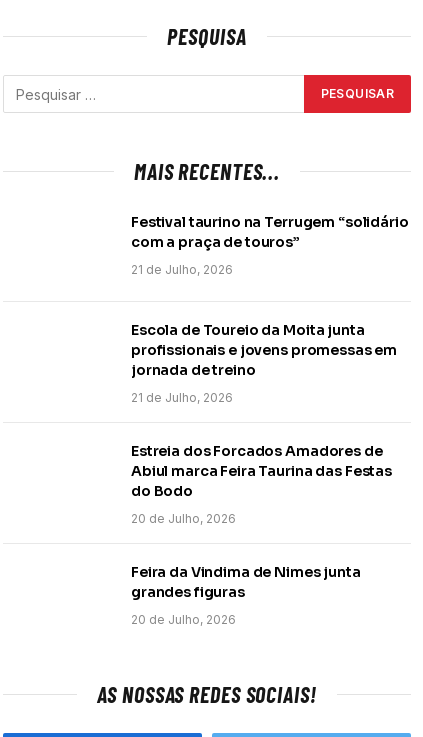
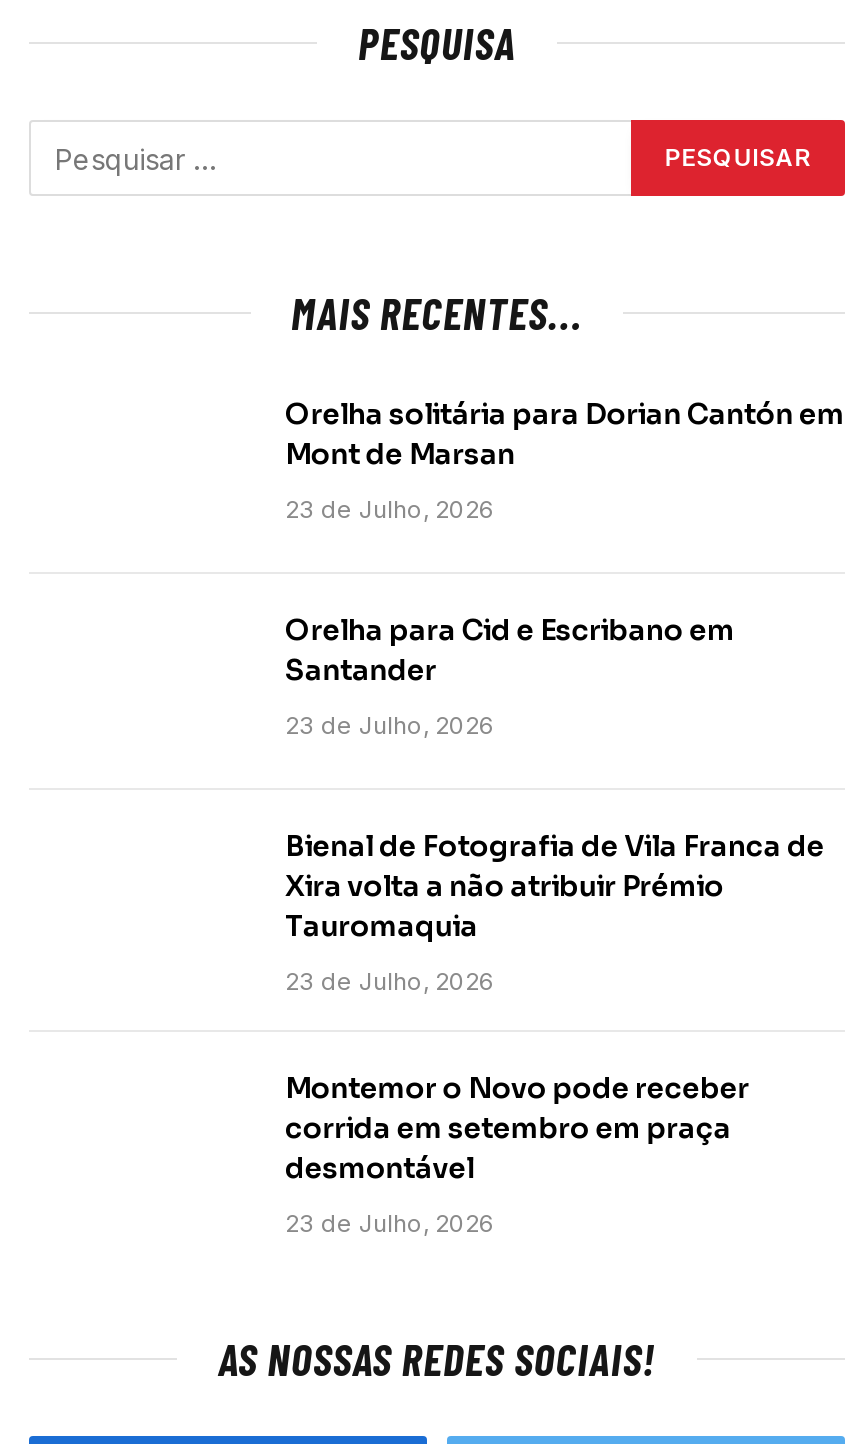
[131,213,408,251] Festival taurino na Terrugem “solidário | com a praça de touros” -> [285,397,844,473] Orelha solitária para Dorian Cantón em | Mont de Marsan
[131,262,233,277] 21 de Julho, 2026 -> [285,495,495,525] 23 de Julho, 2026
[131,321,397,379] Escola de Toureio da Moita junta | profissionais e jovens promessas em | jornada de treino -> [285,613,735,689] Orelha para Cid e Escribano em | Santander
[131,390,233,405] 21 de Julho, 2026 -> [285,711,495,741] 23 de Julho, 2026
[131,442,392,500] Estreia dos Forcados Amadores de | Abiul marca Feira Taurina das Festas | do Bodo -> [285,829,824,945] Bienal de Fotografia de Vila Franca de | Xira volta a não atribuir Prémio | Tauromaquia
[131,511,236,526] 20 de Julho, 2026 -> [285,967,495,997] 23 de Julho, 2026
[131,563,361,601] Feira da Vindima de Nimes junta | grandes figuras -> [285,1071,749,1187] Montemor o Novo pode receber | corrida em setembro em praça | desmontável
[131,612,236,627] 20 de Julho, 2026 -> [285,1209,495,1239] 23 de Julho, 2026

